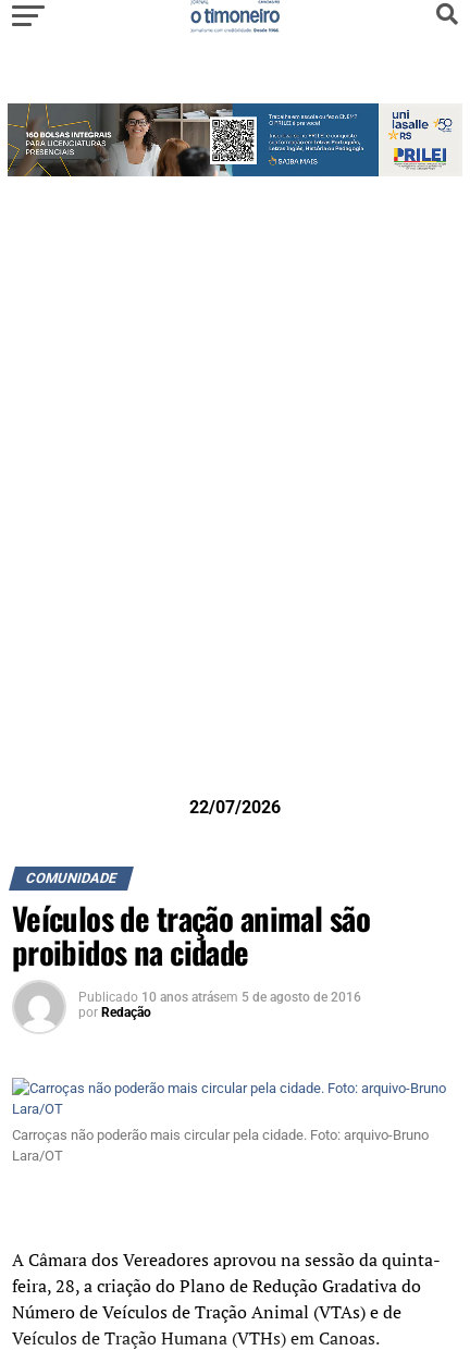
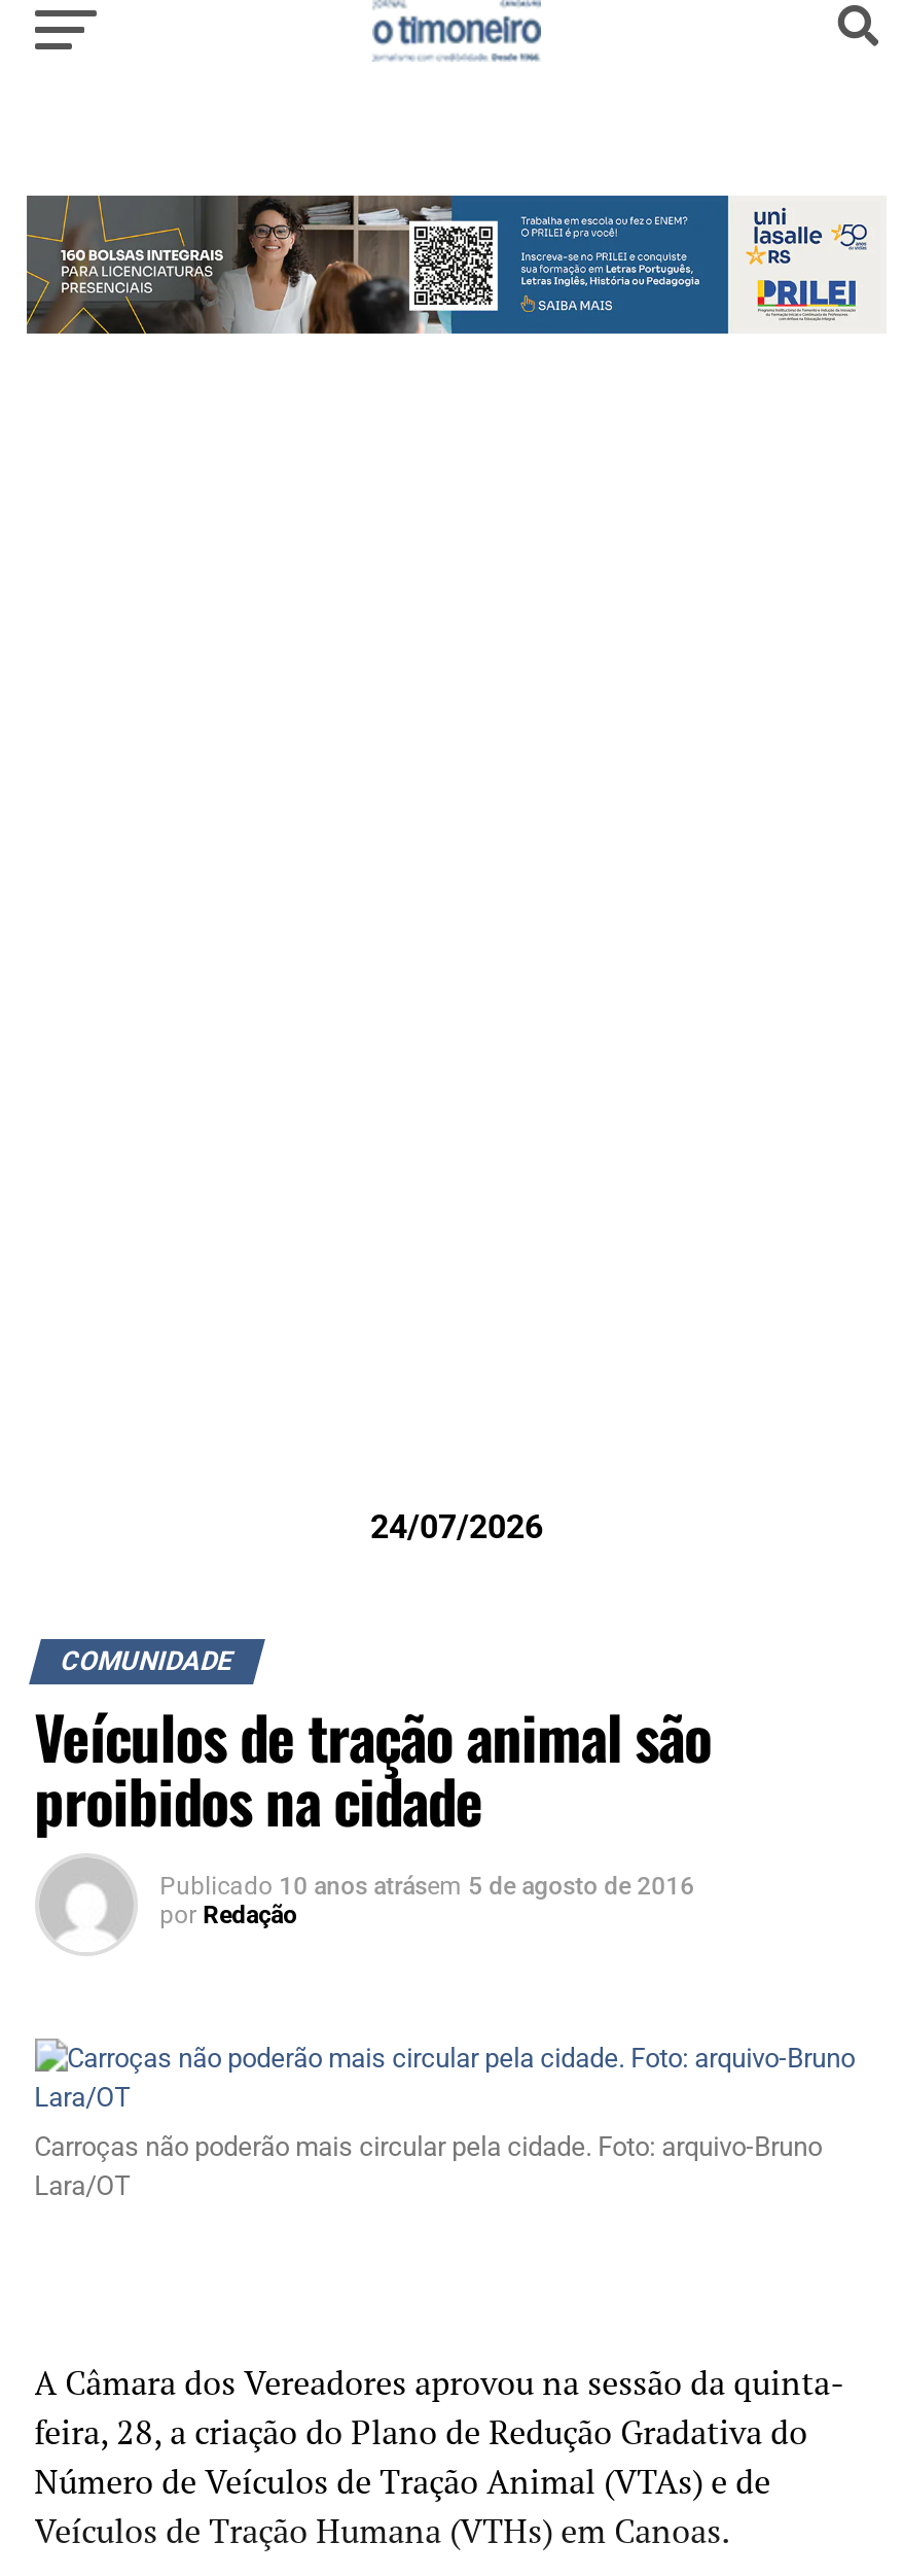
[189,797,281,817] 22/07/2026 -> [370,1507,543,1546] 24/07/2026

